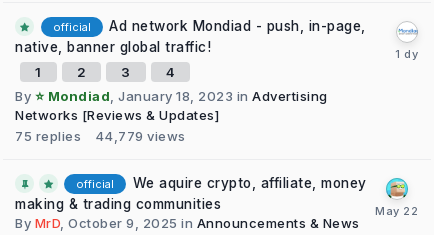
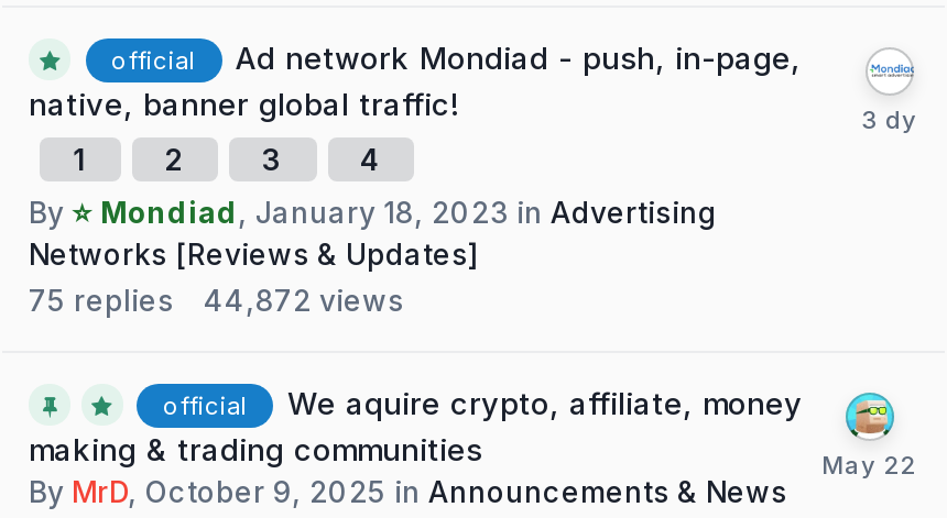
[15,128,185,144] 75 replies 44,779 views -> [29,283,404,318] 75 replies 44,872 views

